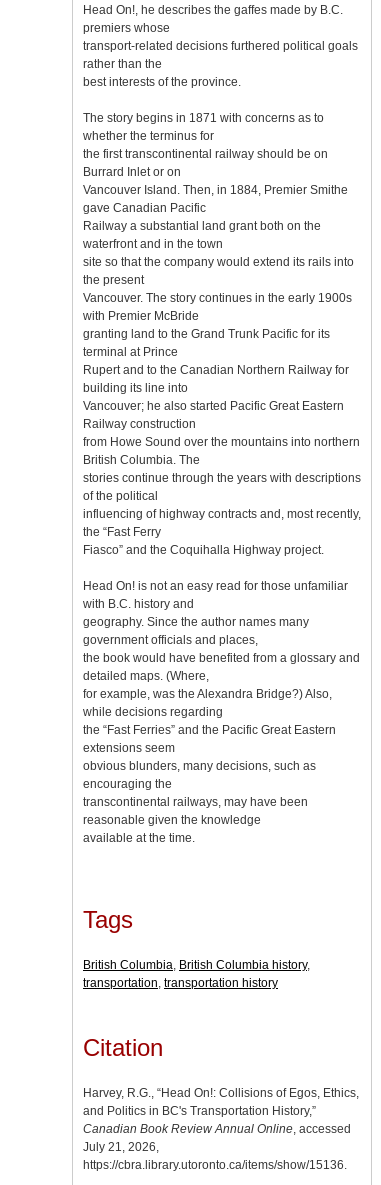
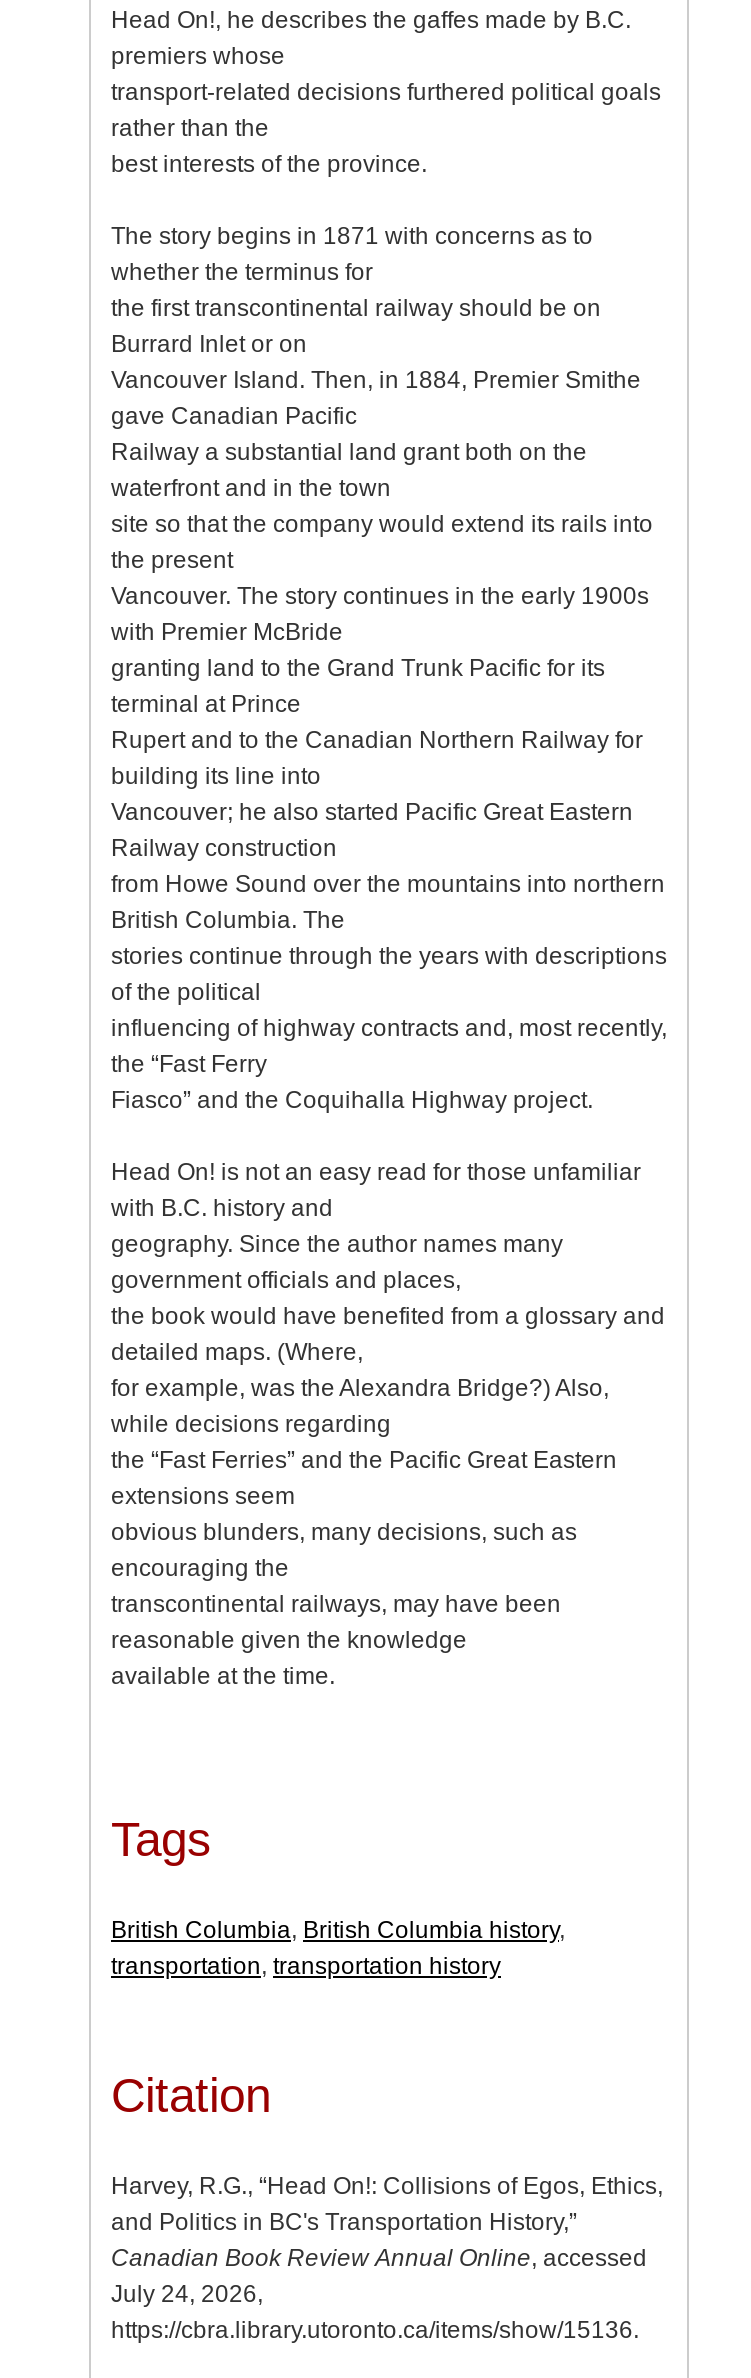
[83,1140,159,1154] July 21, 2026, -> [111,2281,263,2309] July 24, 2026,

